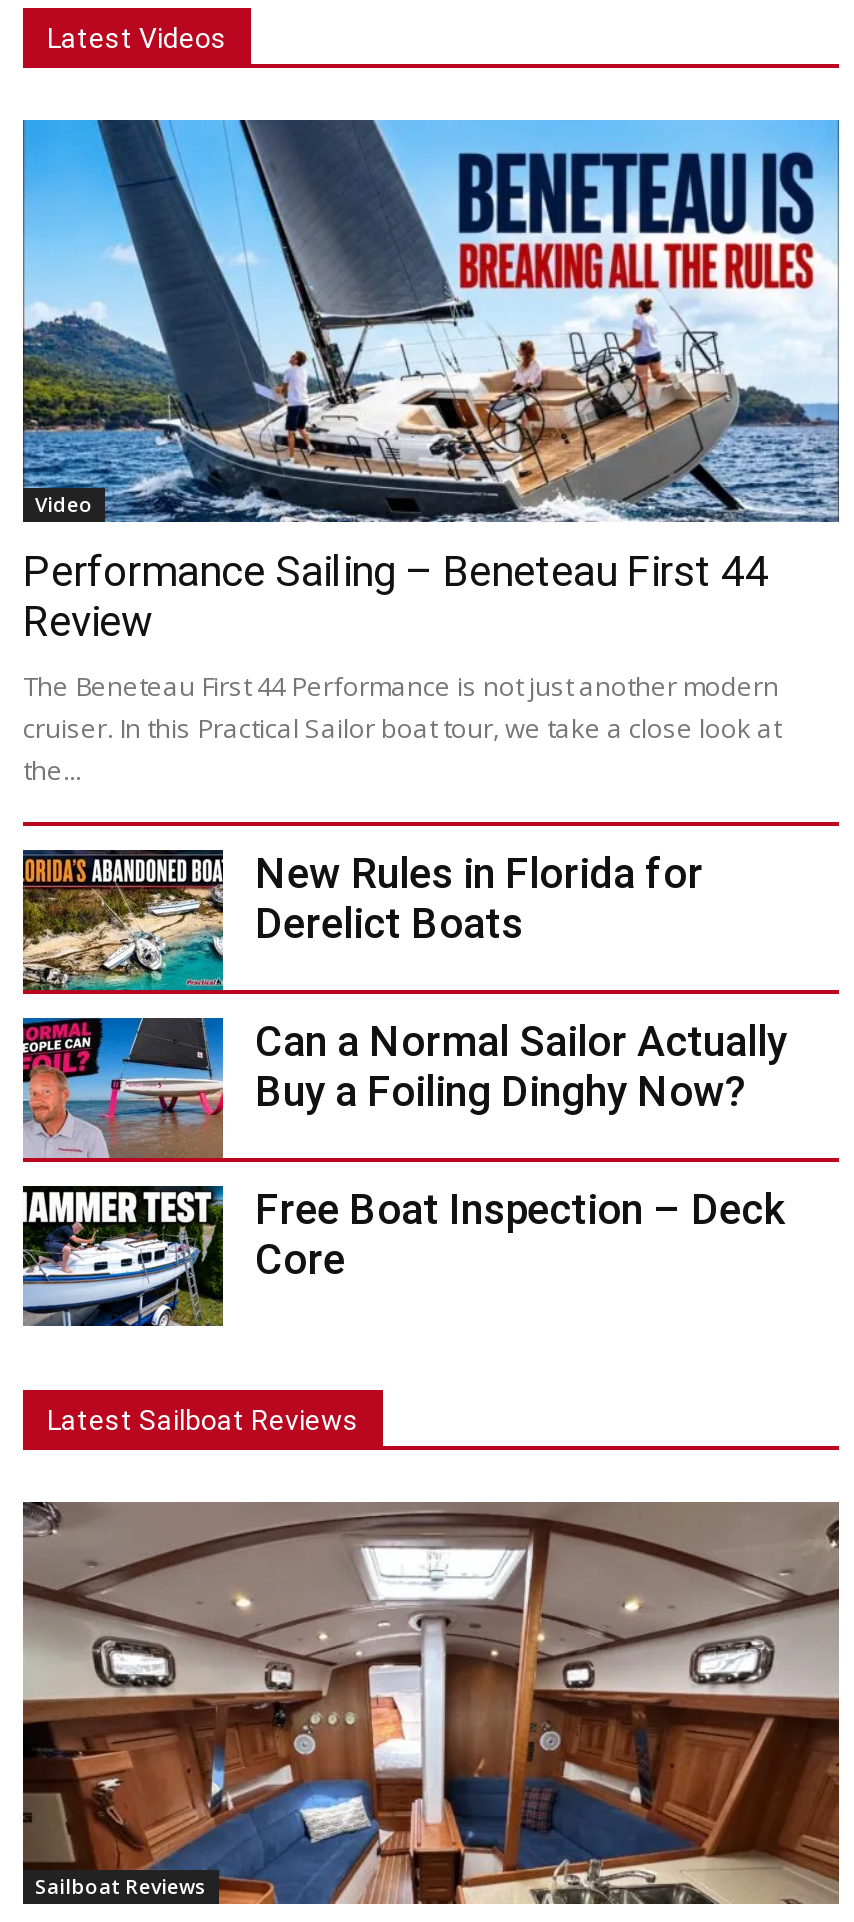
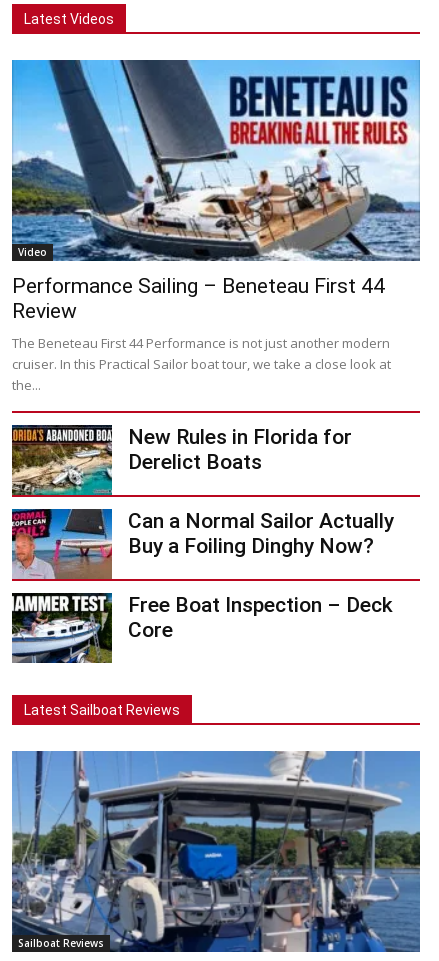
[21,1500,841,1906] [image] -> [11,750,421,953] [image]

